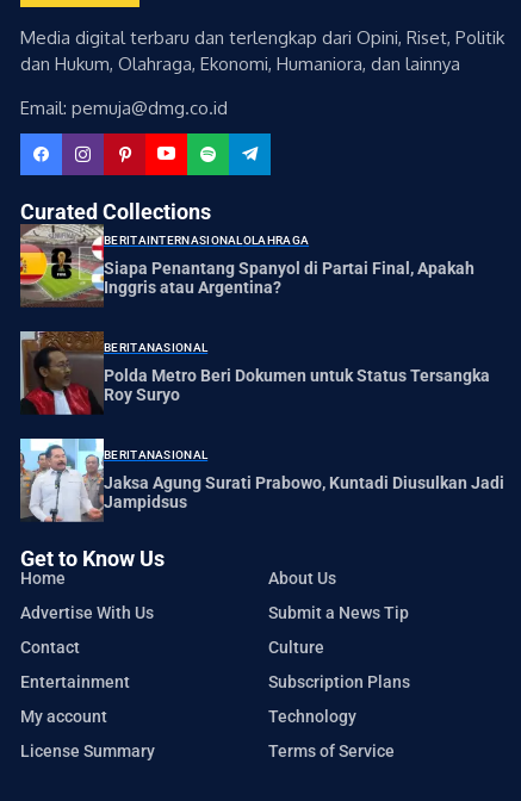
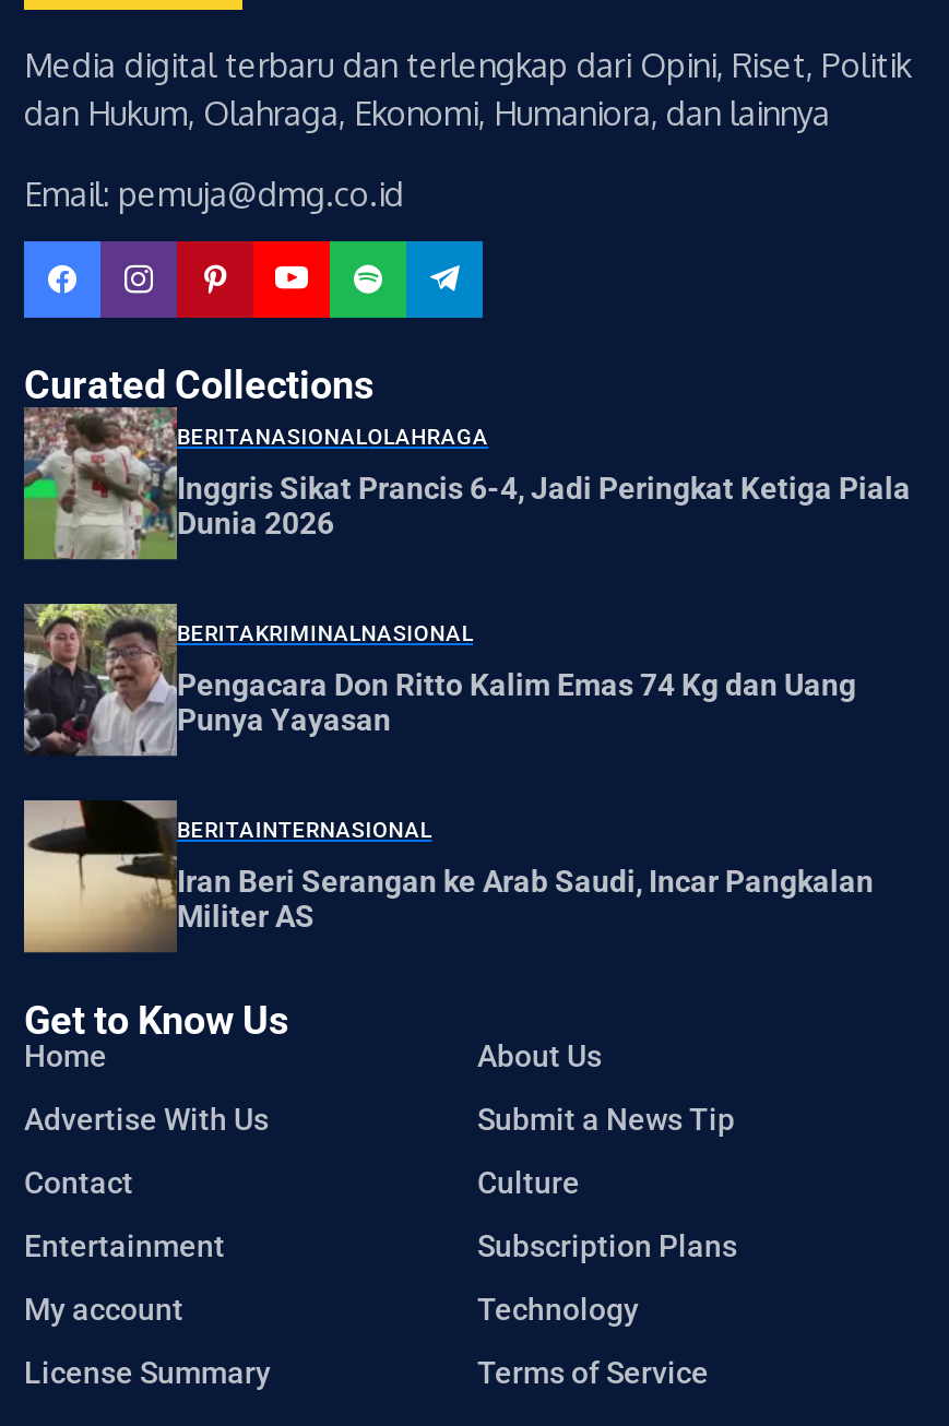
[19,226,309,308] [image] | BERITAINTERNASIONALOLAHRAGA -> [22,412,488,562] [image] | BERITANASIONALOLAHRAGA
[104,259,475,297] Siapa Penantang Spanyol di Partai Final, Apakah | Inggris atau Argentina? -> [177,471,911,541] Inggris Sikat Prancis 6-4, Jadi Peringkat Ketiga Piala | Dunia 2026
[19,331,208,415] [image] | BERITANASIONAL -> [22,602,473,759] [image] | BERITAKRIMINALNASIONAL
[104,366,490,404] Polda Metro Beri Dokumen untuk Status Tersangka | Roy Suryo -> [177,667,856,737] Pengacara Don Ritto Kalim Emas 74 Kg dan Uang | Punya Yayasan
[20,437,208,522] [image] | BERITA NASIONAL -> [22,798,432,953] [image] | BERITA INTERNASIONAL
[104,473,504,511] Jaksa Agung Surati Prabowo, Kuntadi Diusulkan Jadi | Jampidsus -> [177,864,874,934] Iran Beri Serangan ke Arab Saudi, Incar Pangkalan | Militer AS

